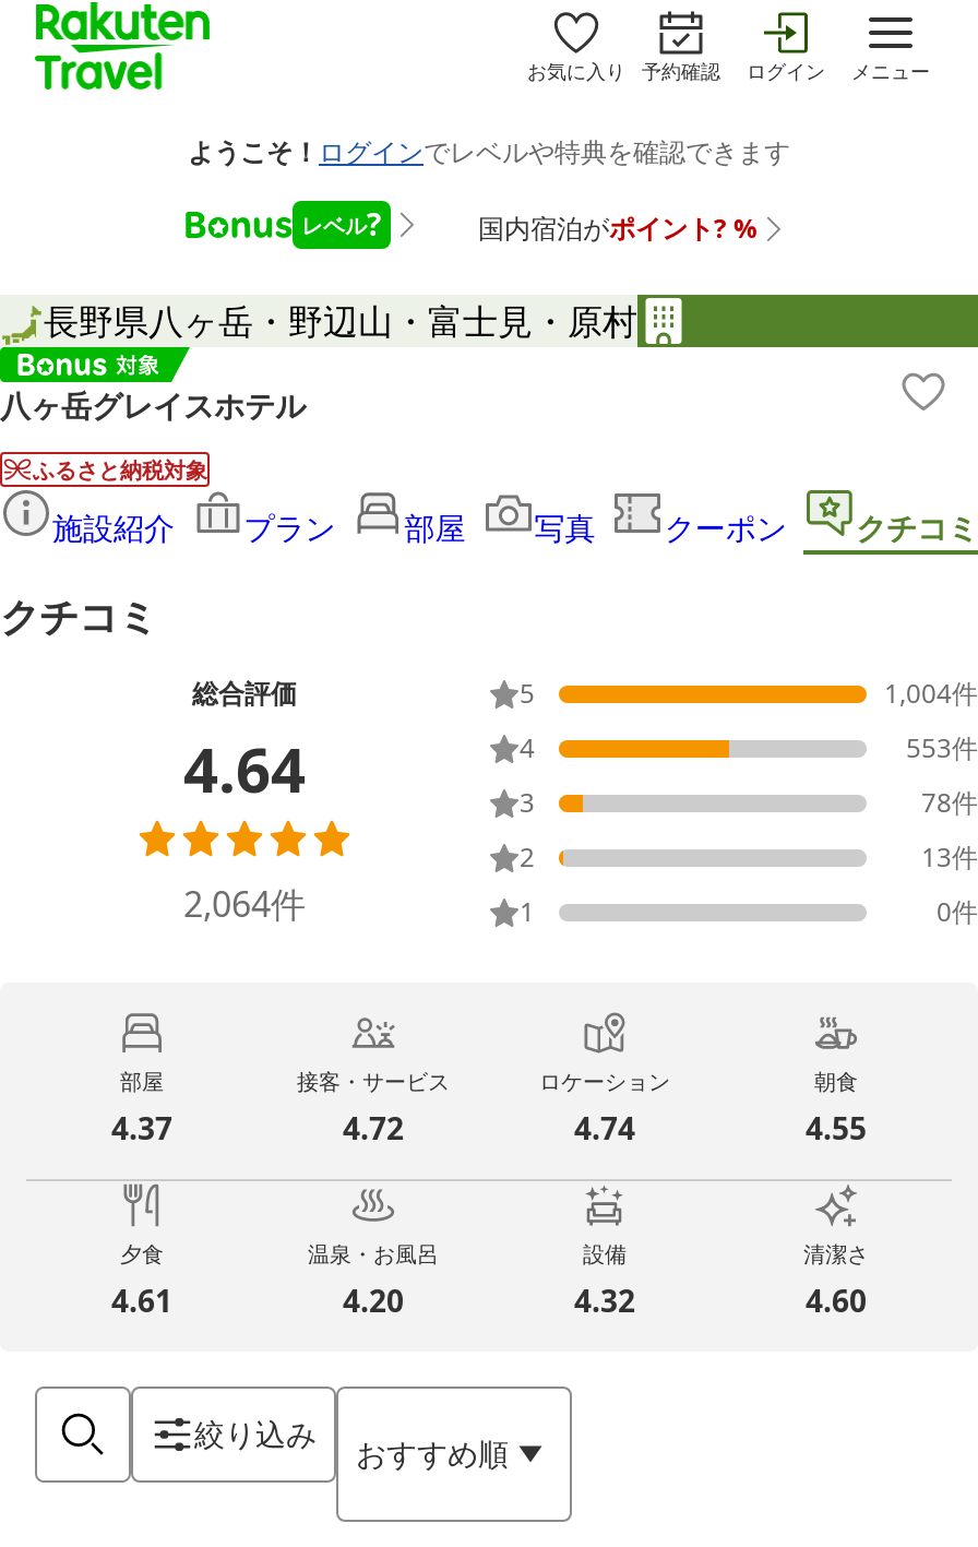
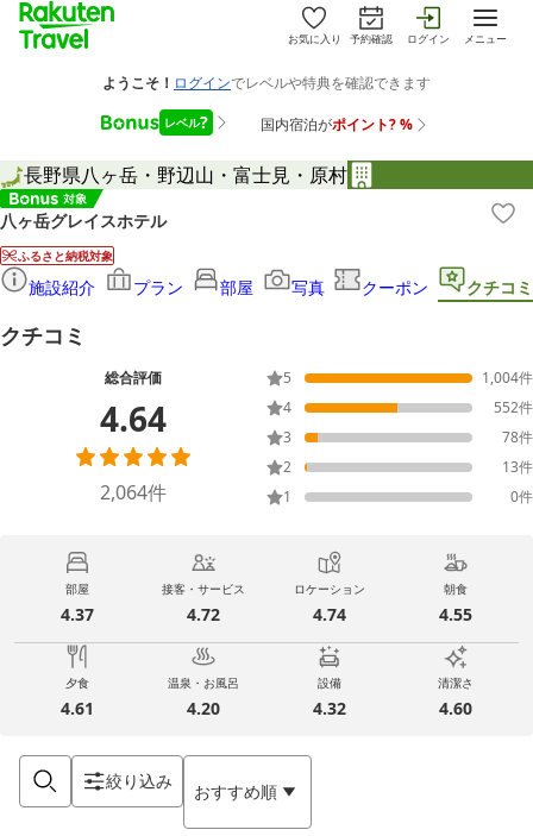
[906,730,978,767] 553件 -> [494,397,533,418] 552件

